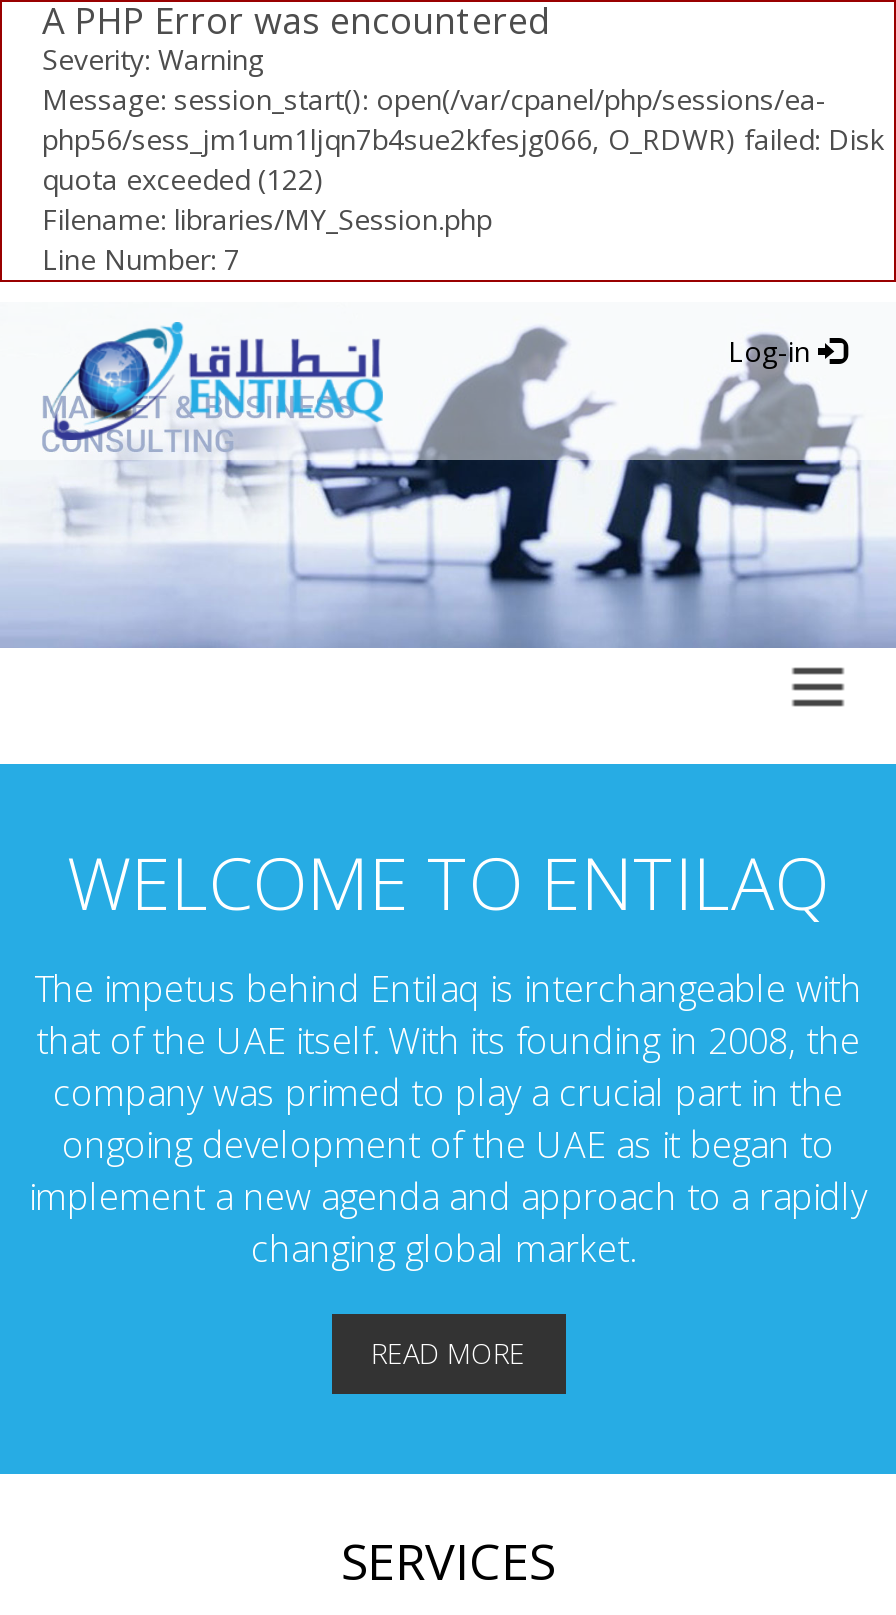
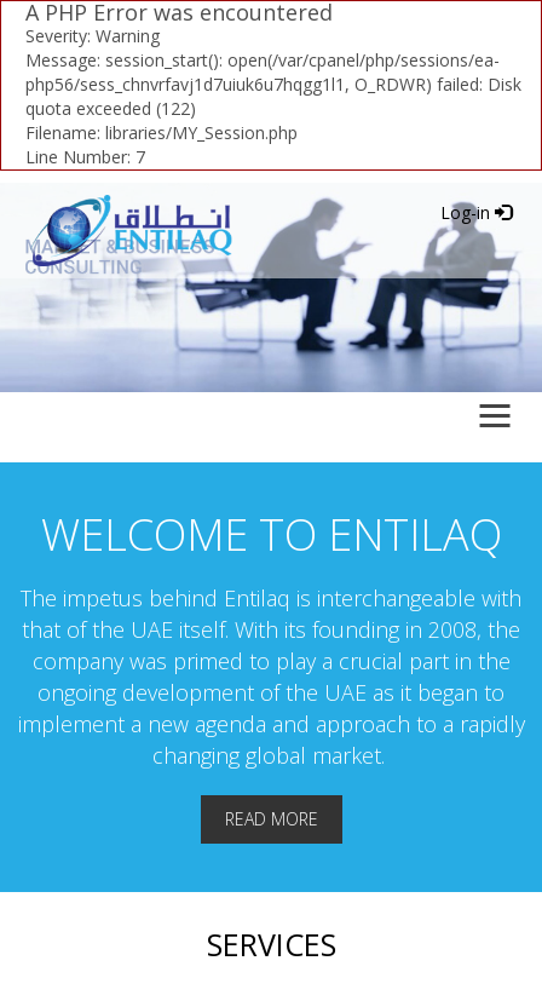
[42,120,884,158] php56/sess_jm1um1ljqn7b4sue2kfesjg066, O_RDWR) failed: Disk -> [25,73,521,96] php56/sess_chnvrfavj1d7uiuk6u7hqgg1l1, O_RDWR) failed: Disk

